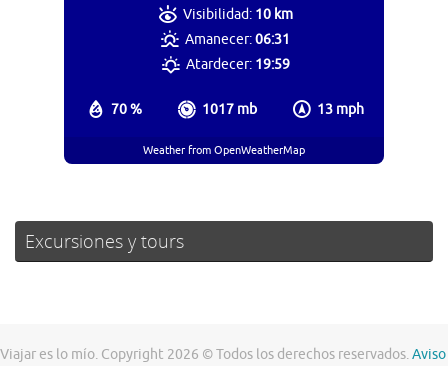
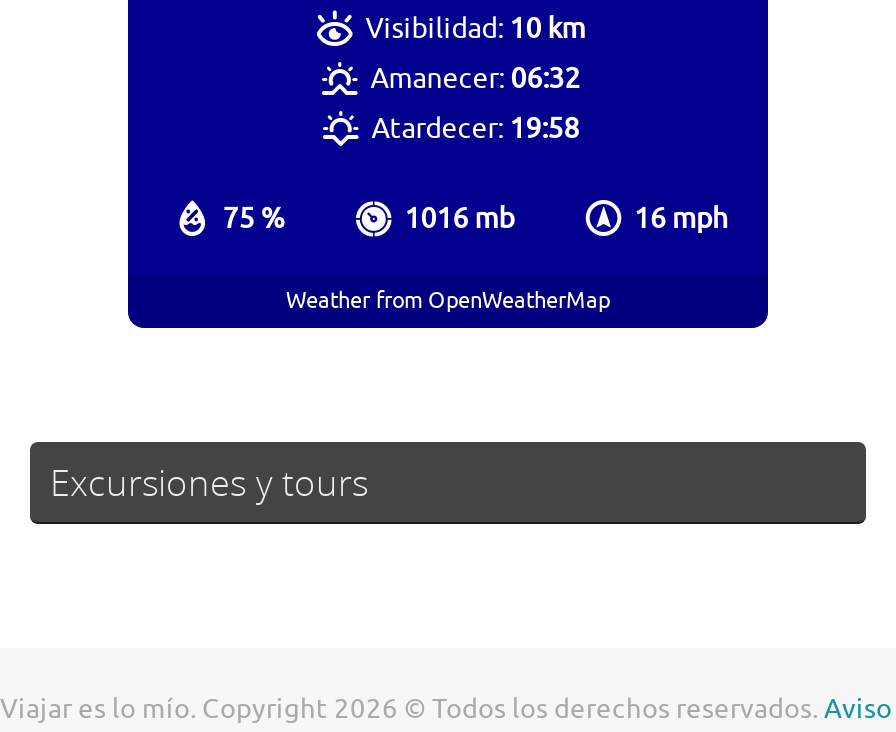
[185,31,290,48] Amanecer: 06:31 -> [370,61,580,95] Amanecer: 06:32
[186,56,290,73] Atardecer: 19:59 -> [371,111,579,145] Atardecer: 19:58
[111,101,364,118] 70 % | 1017 mb | 13 mph -> [223,201,728,235] 75 % | 1016 mb | 16 mph

